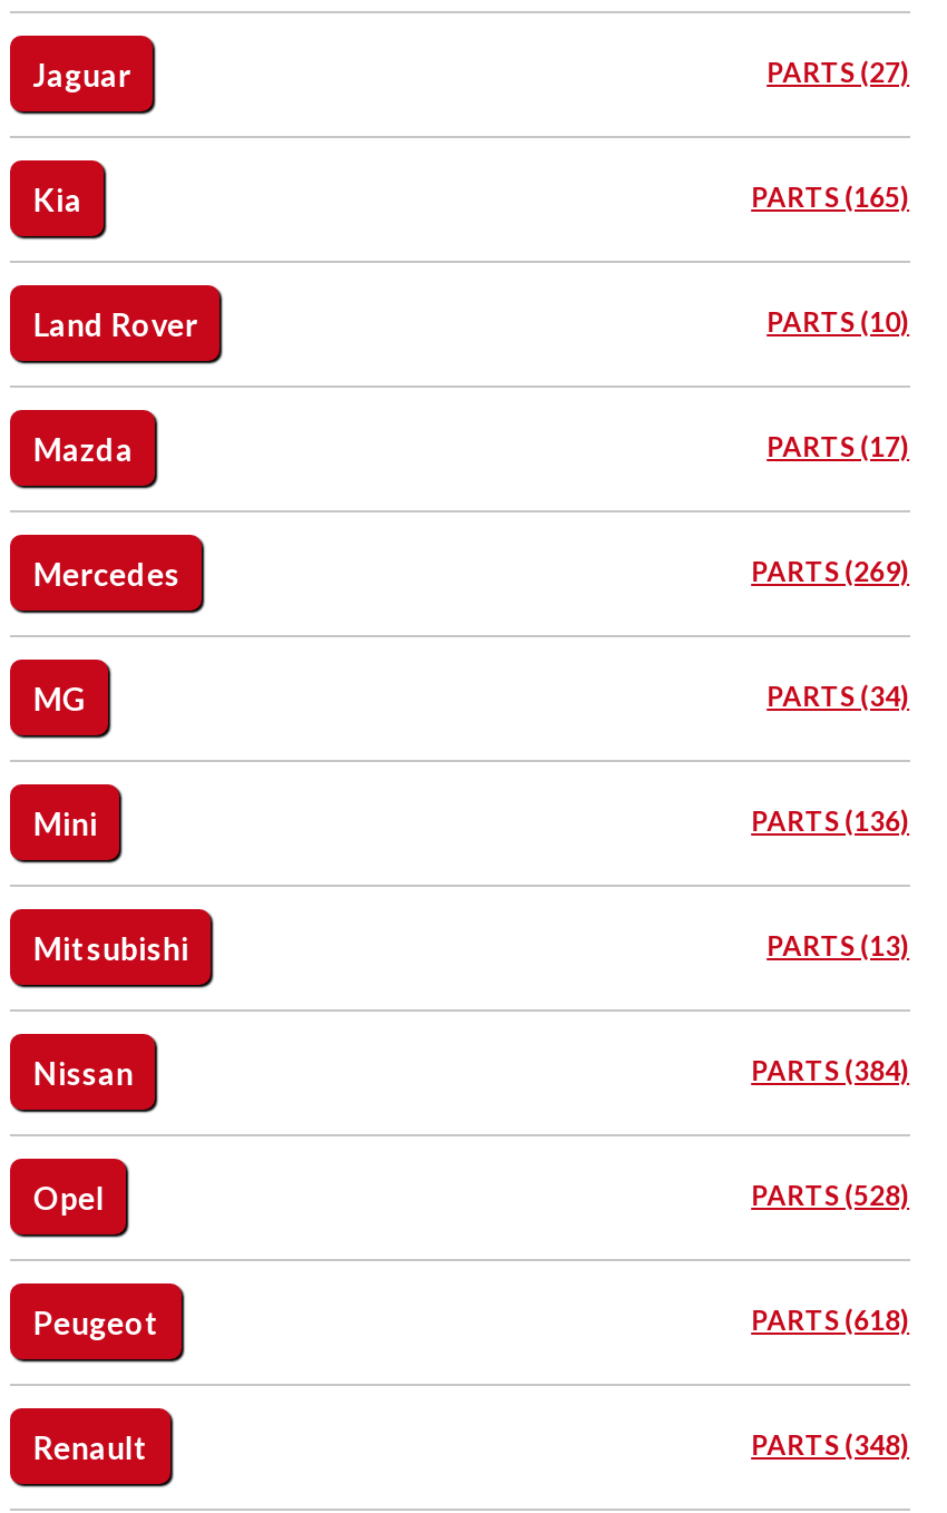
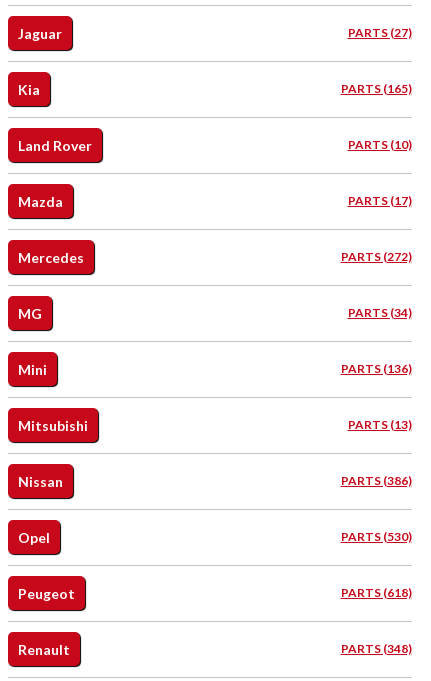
[751,554,909,588] PARTS (269) -> [341,249,412,264] PARTS (272)
[751,1053,909,1087] PARTS (384) -> [341,473,412,488] PARTS (386)
[751,1178,909,1212] PARTS (528) -> [341,529,412,544] PARTS (530)

